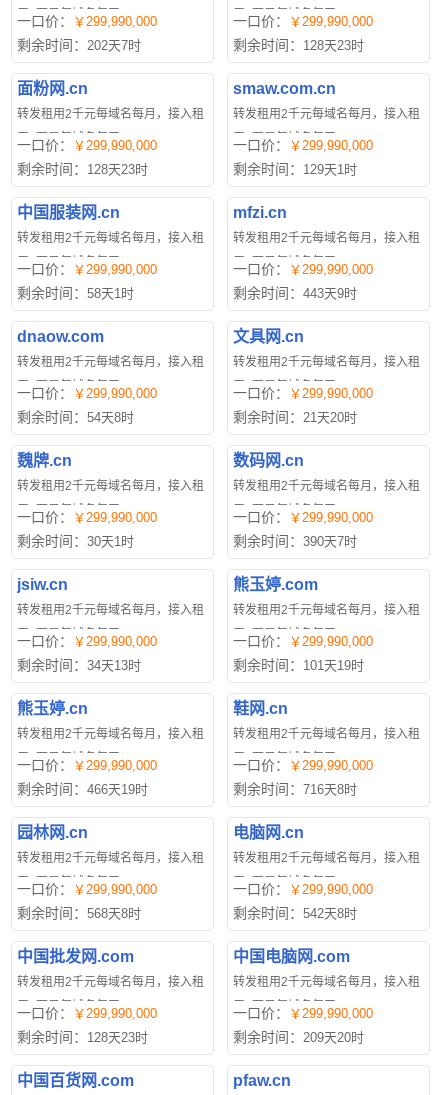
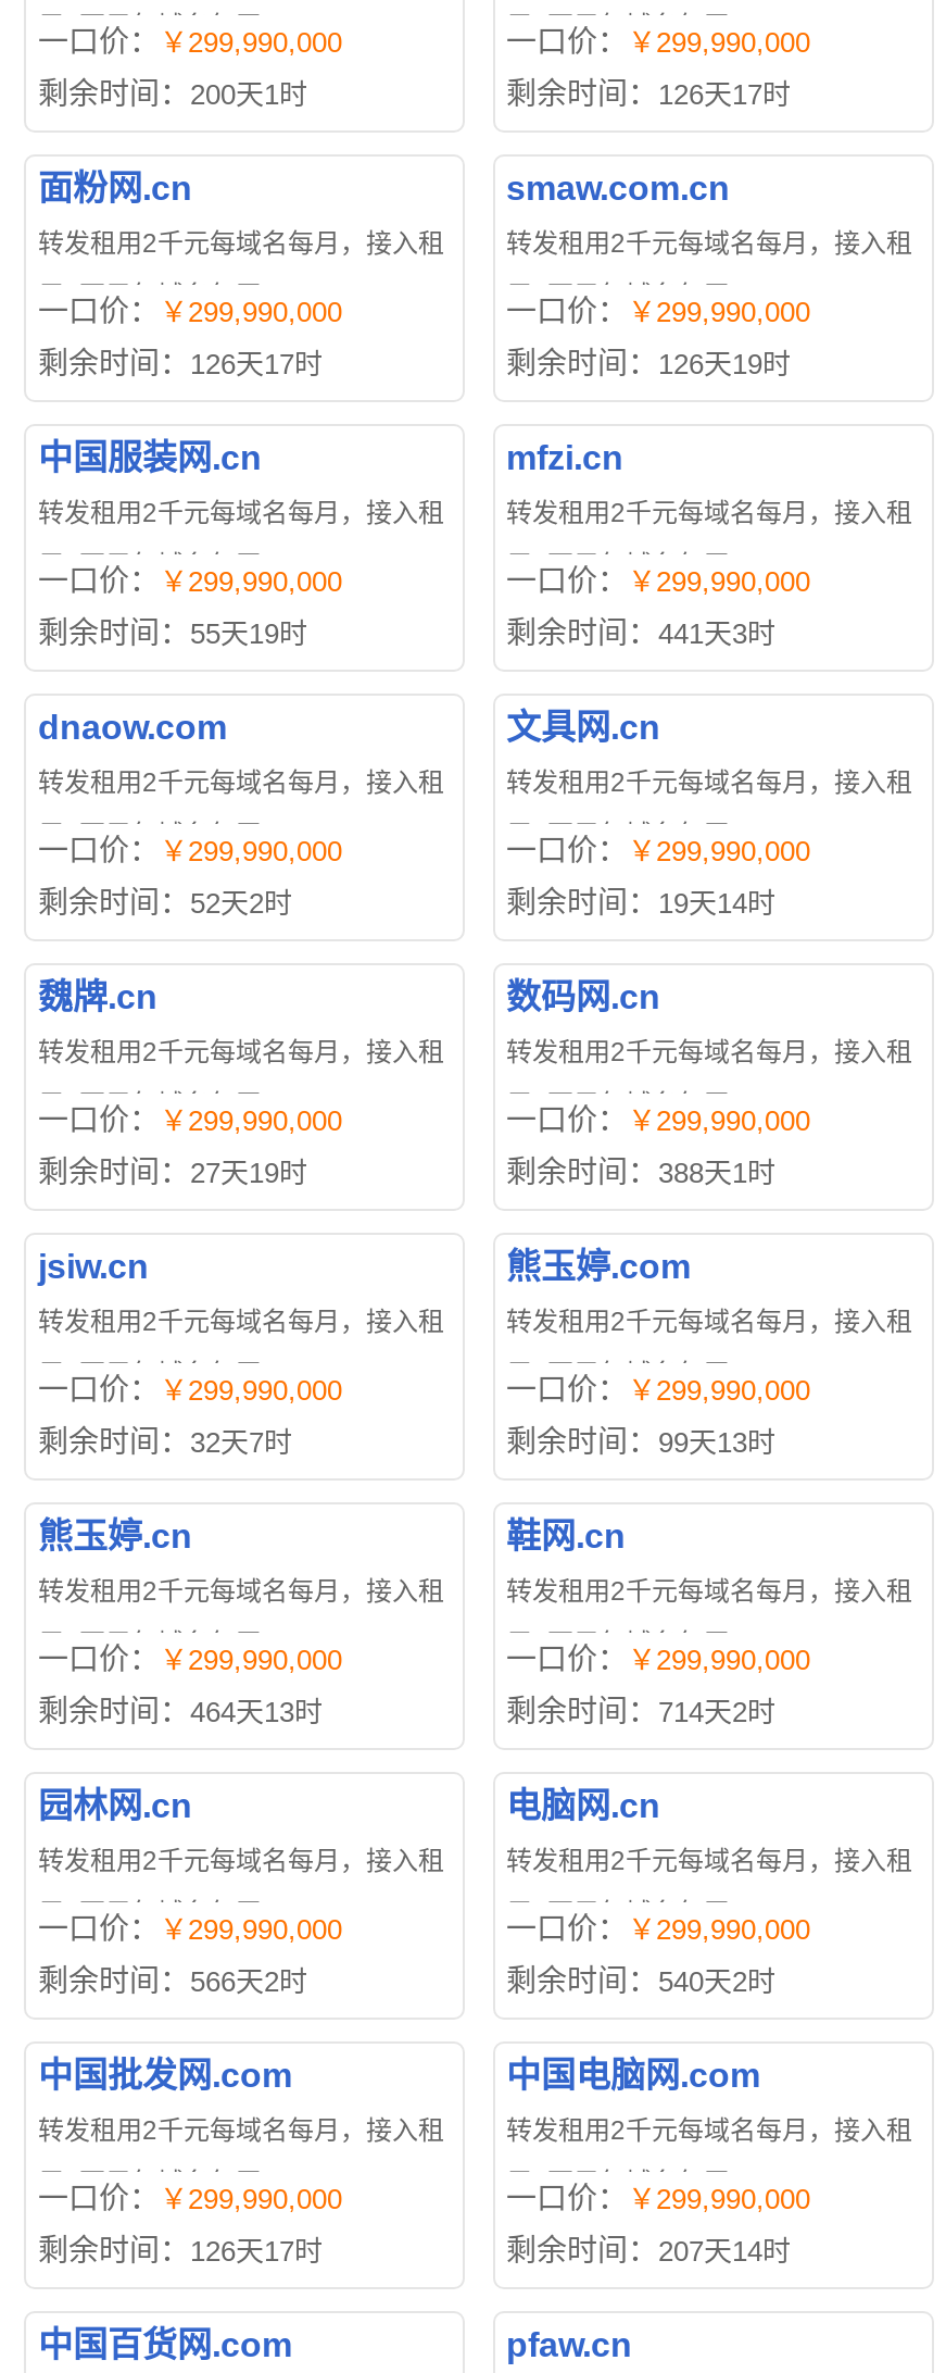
[17,37,141,53] 剩余时间：202天7时 -> [38,77,307,112] 剩余时间：200天1时
[233,37,364,53] 剩余时间：128天23时 -> [506,77,791,112] 剩余时间：126天17时
[17,161,148,177] 剩余时间：128天23时 -> [38,347,322,381] 剩余时间：126天17时
[233,161,357,177] 剩余时间：129天1时 -> [506,347,791,381] 剩余时间：126天19时
[17,285,134,301] 剩余时间：58天1时 -> [38,616,307,651] 剩余时间：55天19时
[233,285,357,301] 剩余时间：443天9时 -> [506,616,775,651] 剩余时间：441天3时
[17,409,134,425] 剩余时间：54天8时 -> [38,886,292,921] 剩余时间：52天2时
[233,409,357,425] 剩余时间：21天20时 -> [506,886,775,921] 剩余时间：19天14时
[17,533,134,549] 剩余时间：30天1时 -> [38,1155,307,1190] 剩余时间：27天19时
[233,533,357,549] 剩余时间：390天7时 -> [506,1155,775,1190] 剩余时间：388天1时
[17,657,141,673] 剩余时间：34天13时 -> [38,1425,292,1460] 剩余时间：32天7时
[233,657,364,673] 剩余时间：101天19时 -> [506,1425,775,1460] 剩余时间：99天13时
[17,781,148,797] 剩余时间：466天19时 -> [38,1694,322,1729] 剩余时间：464天13时
[233,781,357,797] 剩余时间：716天8时 -> [506,1694,775,1729] 剩余时间：714天2时
[17,905,141,921] 剩余时间：568天8时 -> [38,1964,307,1999] 剩余时间：566天2时
[233,905,357,921] 剩余时间：542天8时 -> [506,1964,775,1999] 剩余时间：540天2时
[17,1029,148,1045] 剩余时间：128天23时 -> [38,2234,322,2268] 剩余时间：126天17时
[233,1029,364,1045] 剩余时间：209天20时 -> [506,2234,791,2268] 剩余时间：207天14时

